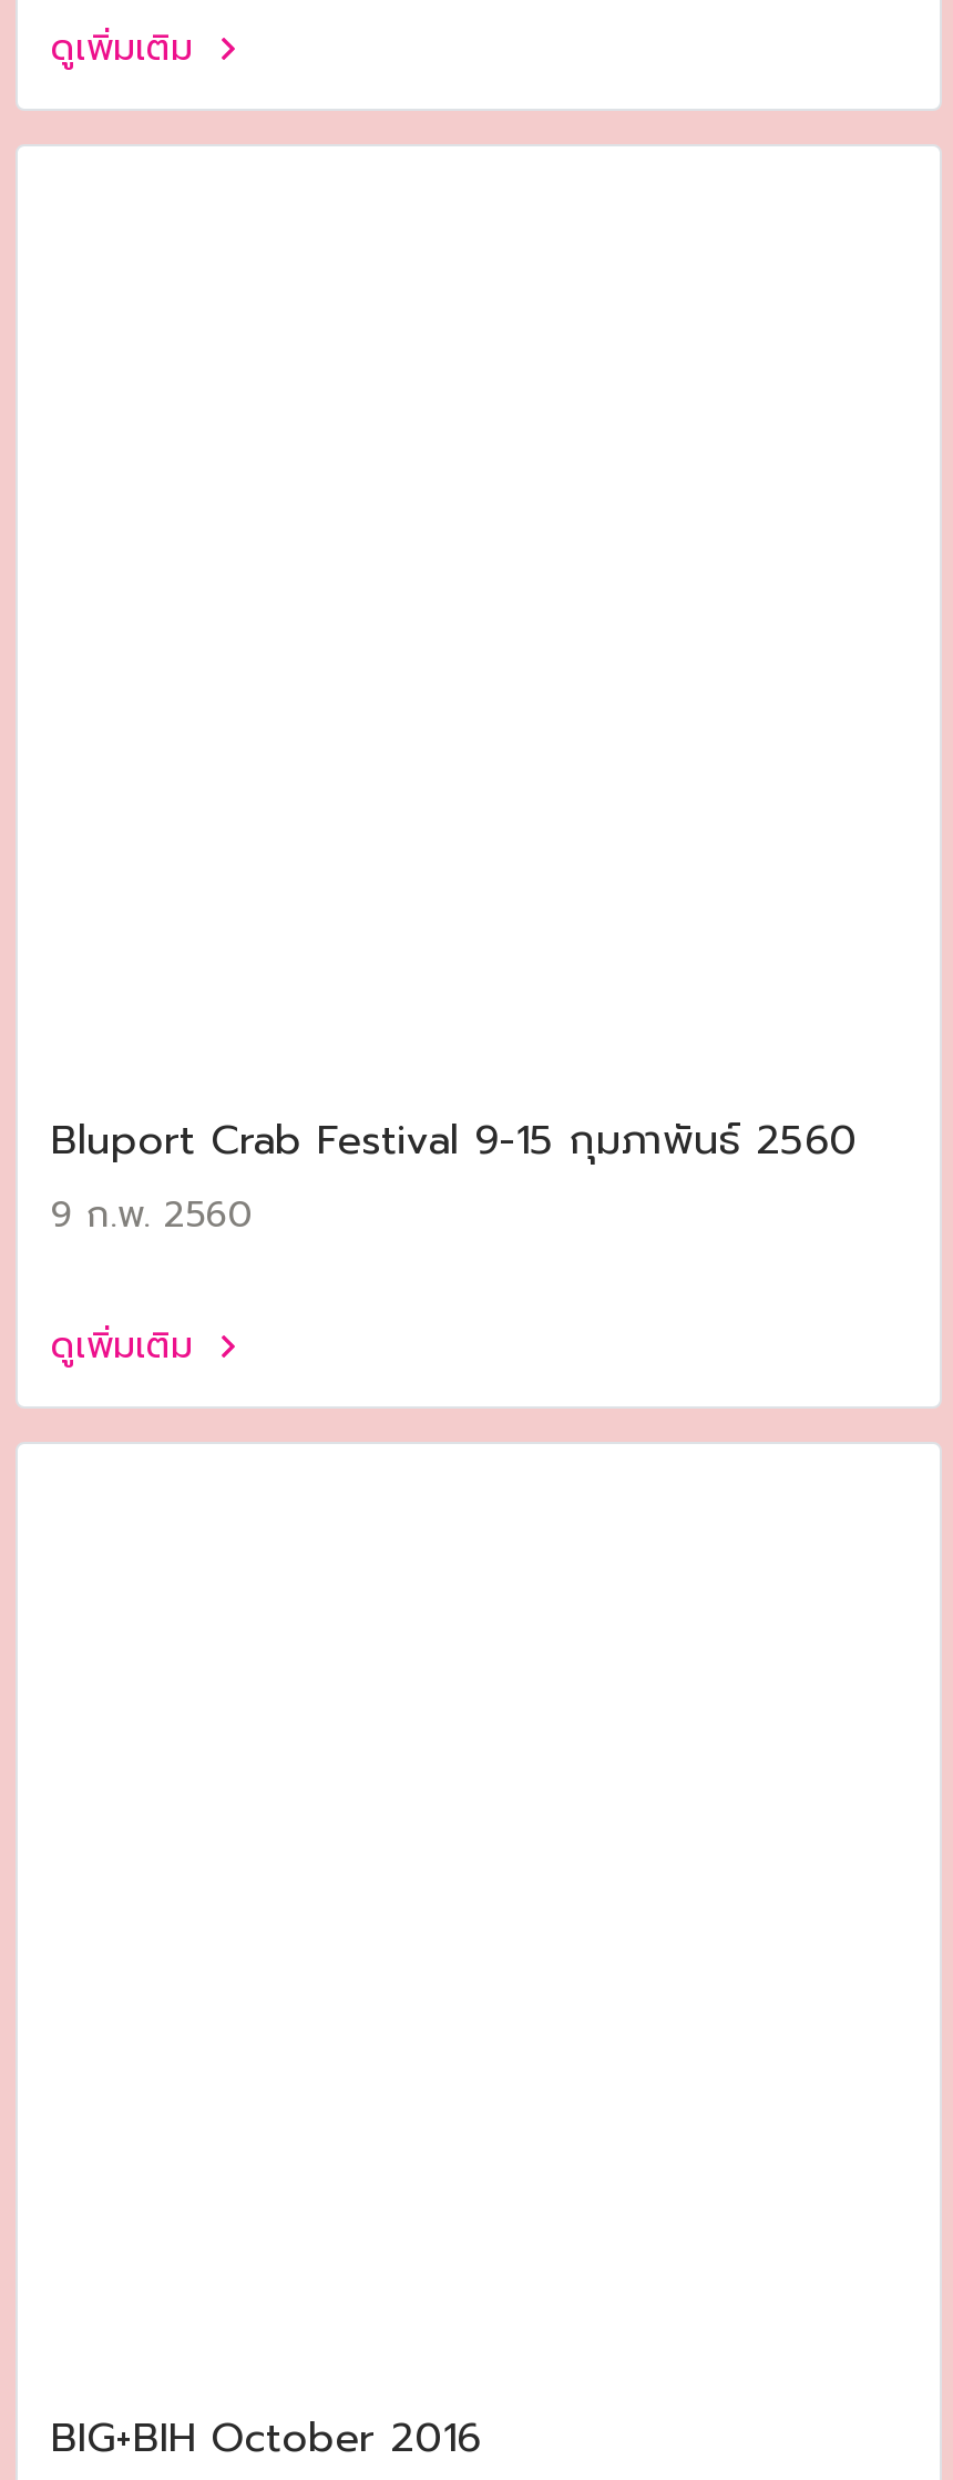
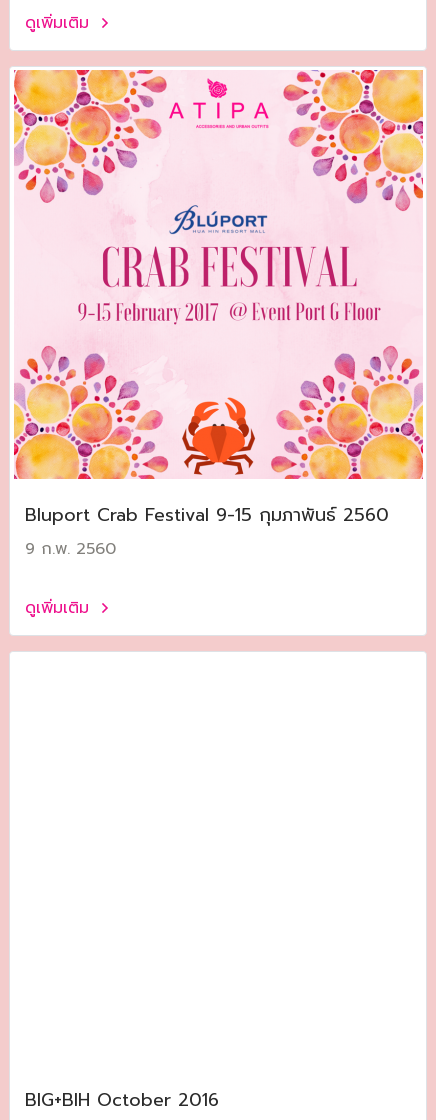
none -> [13,69,424,480] [image]

